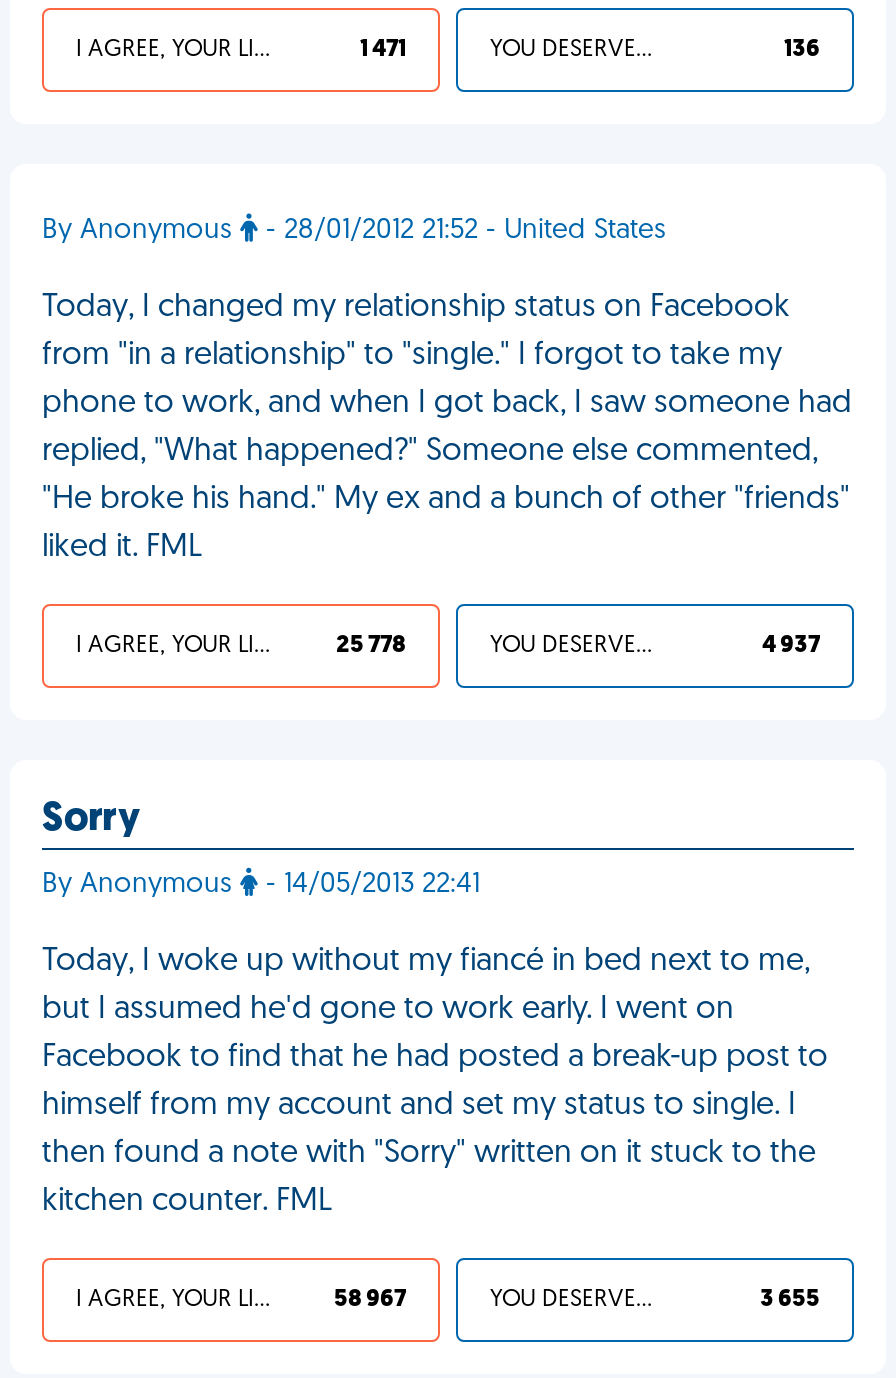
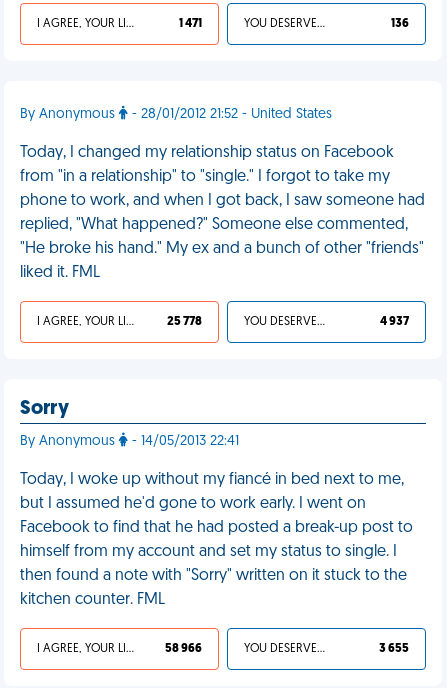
[334,1288,406,1312] 58 967 -> [165,643,202,655] 58 966

